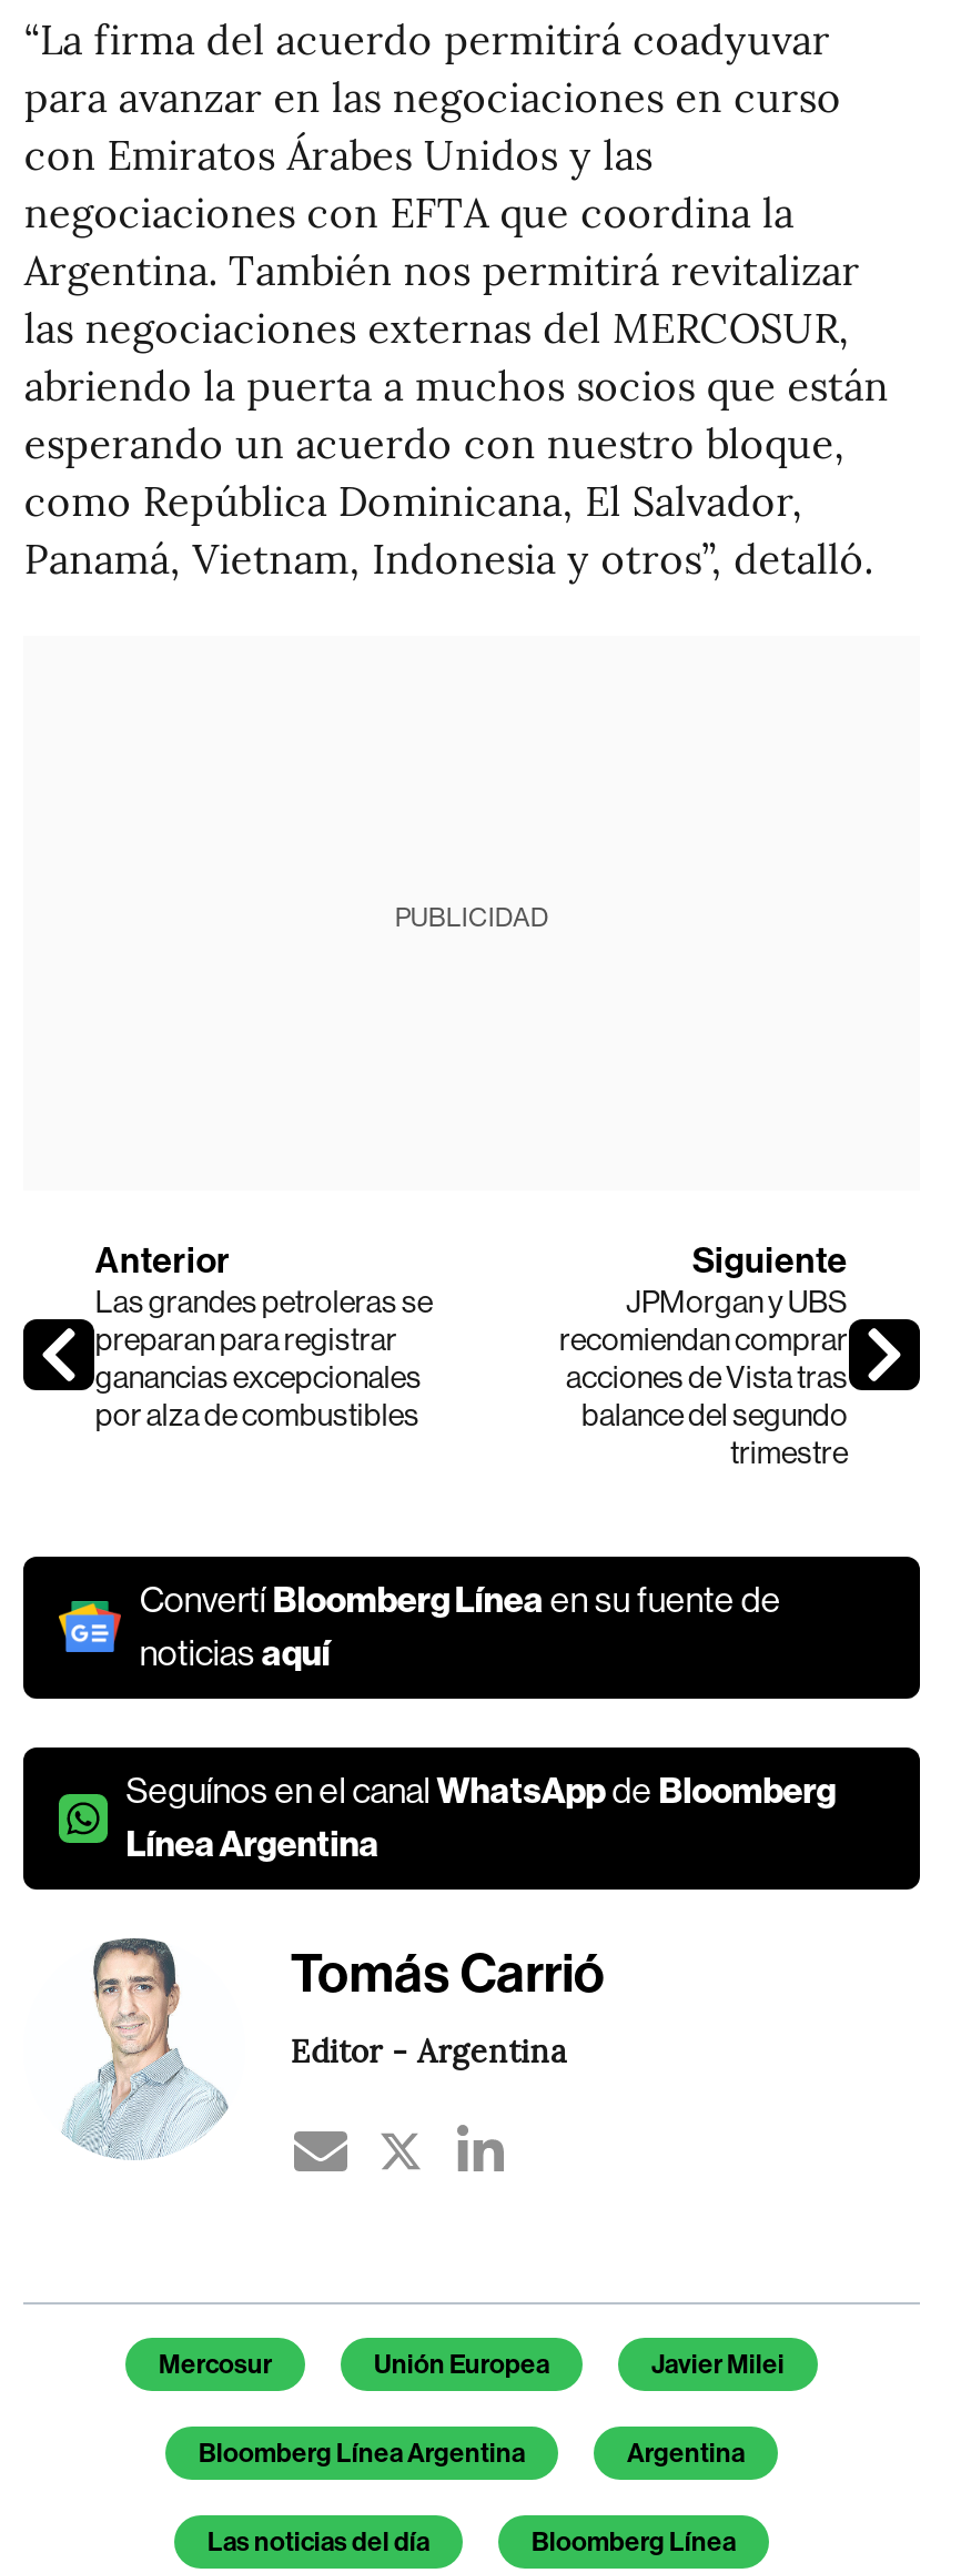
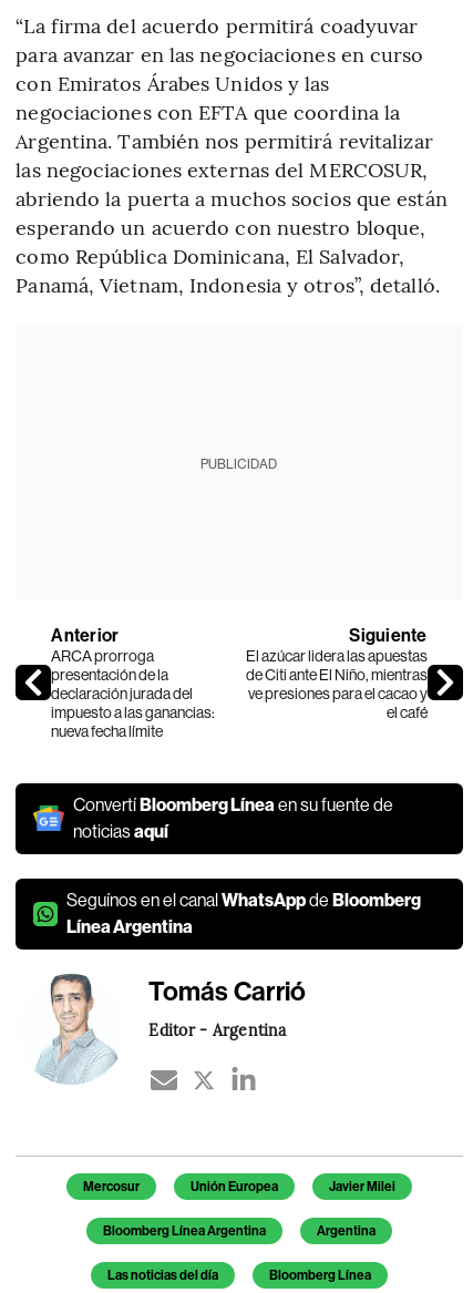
[95,1283,433,1432] Las grandes petroleras se | preparan para registrar | ganancias excepcionales | por alza de combustibles -> [51,647,215,740] ARCA prorroga | presentación de la | declaración jurada del | impuesto a las ganancias: | nueva fecha límite
[559,1283,848,1469] JPMorgan y UBS | recomiendan comprar | acciones de Vista tras | balance del segundo | trimestre -> [245,647,427,721] El azúcar lidera las apuestas | de Citi ante El Niño, mientras | ve presiones para el cacao y | el café

